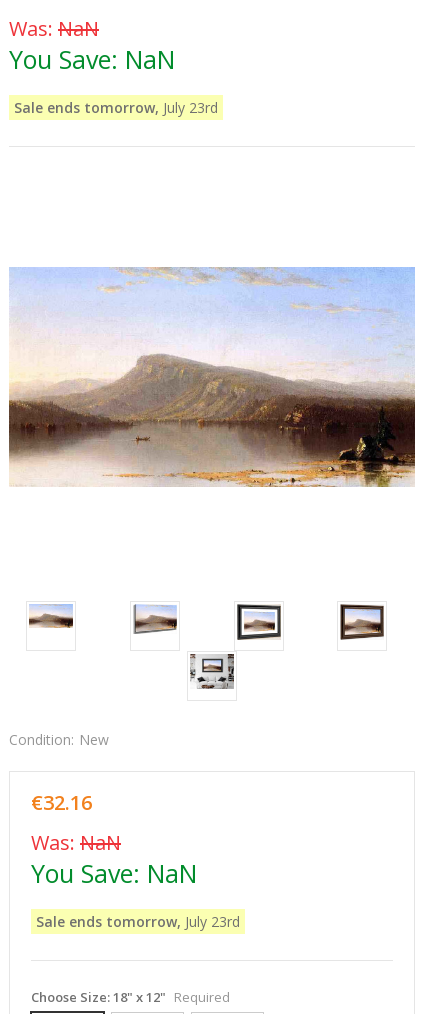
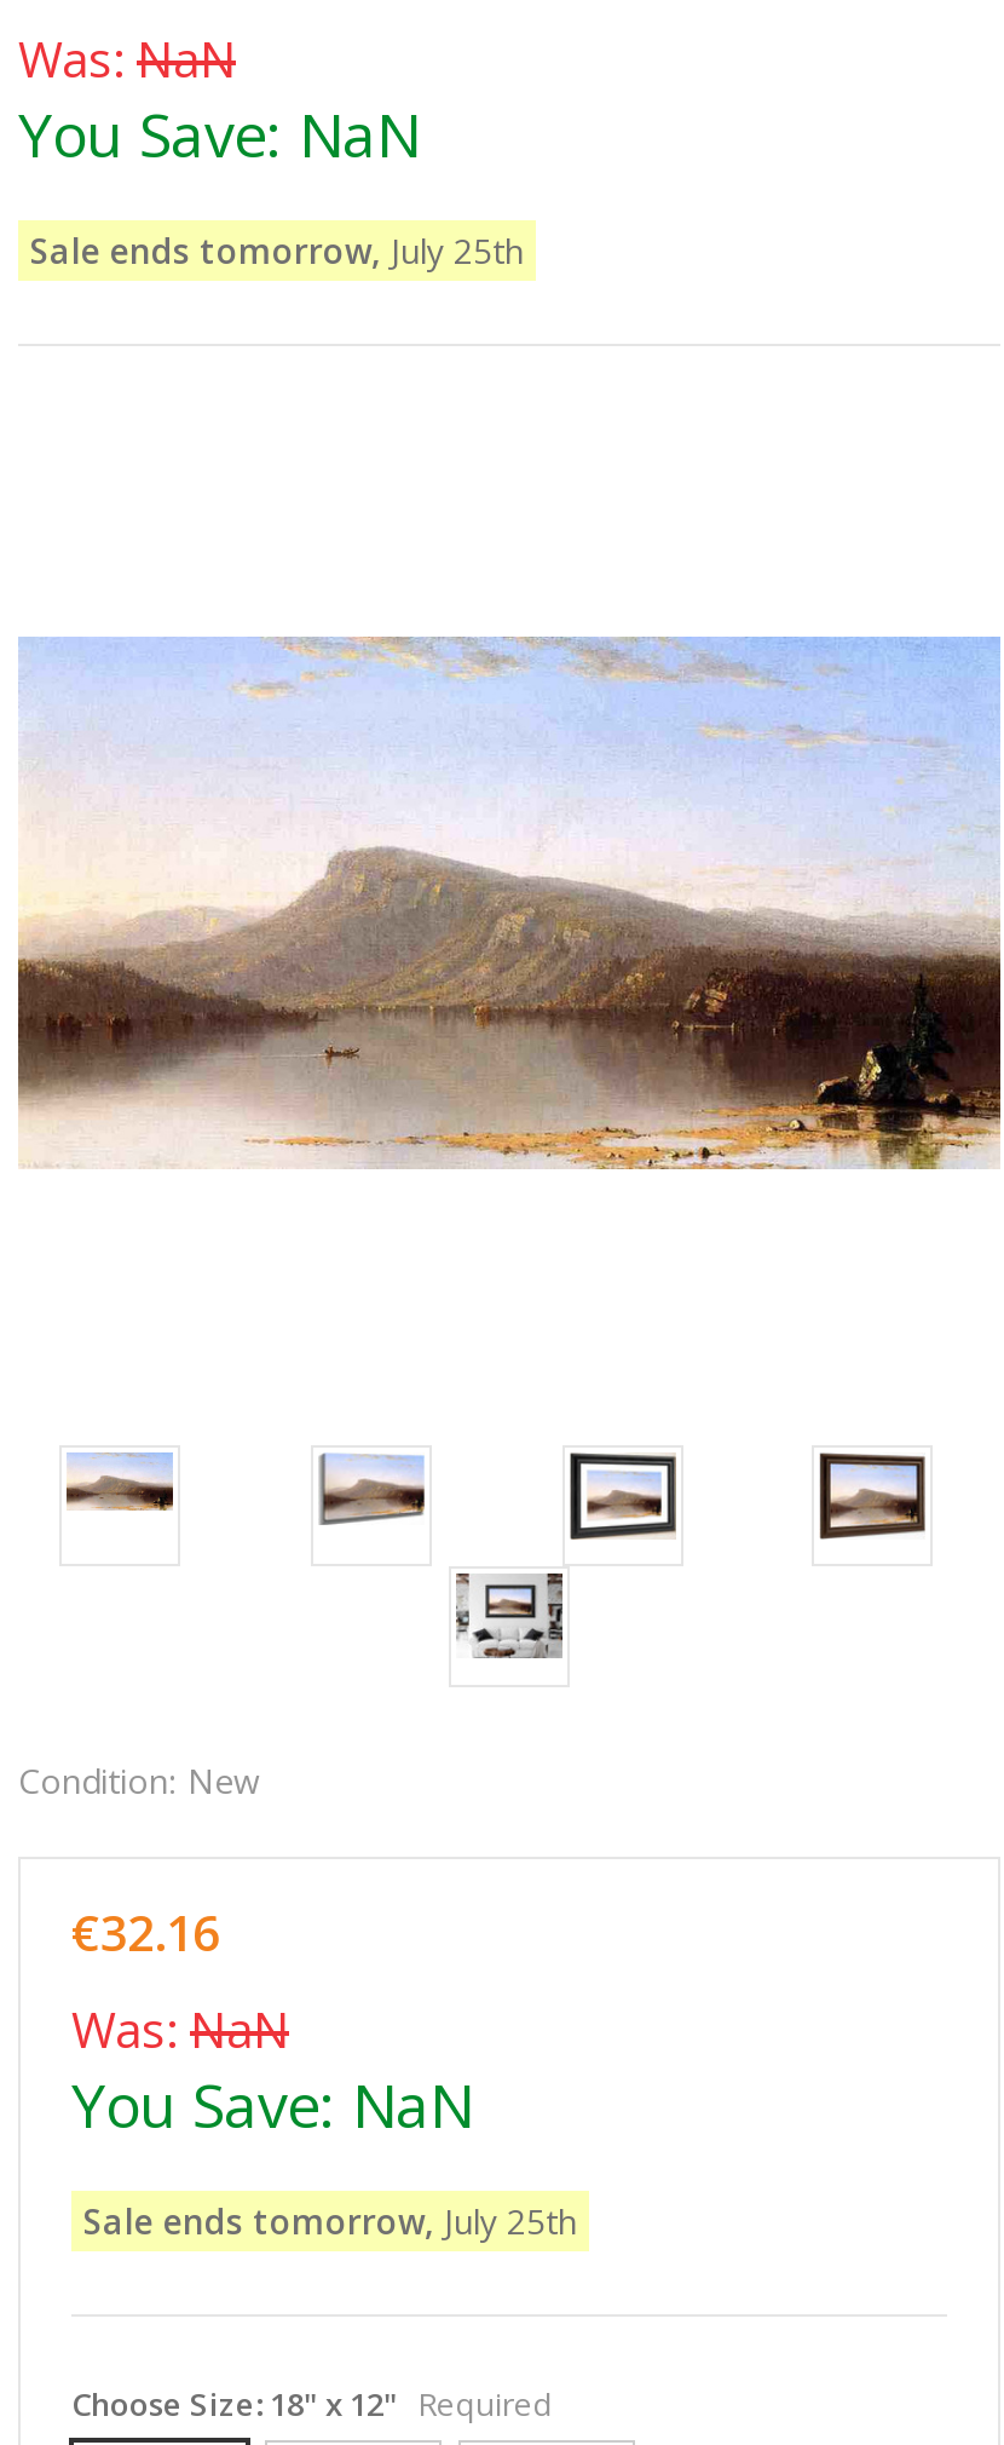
[14,98,218,117] Sale ends tomorrow, July 23rd -> [30,228,524,274] Sale ends tomorrow, July 25th
[36,912,240,931] Sale ends tomorrow, July 23rd -> [83,2198,577,2244] Sale ends tomorrow, July 25th

